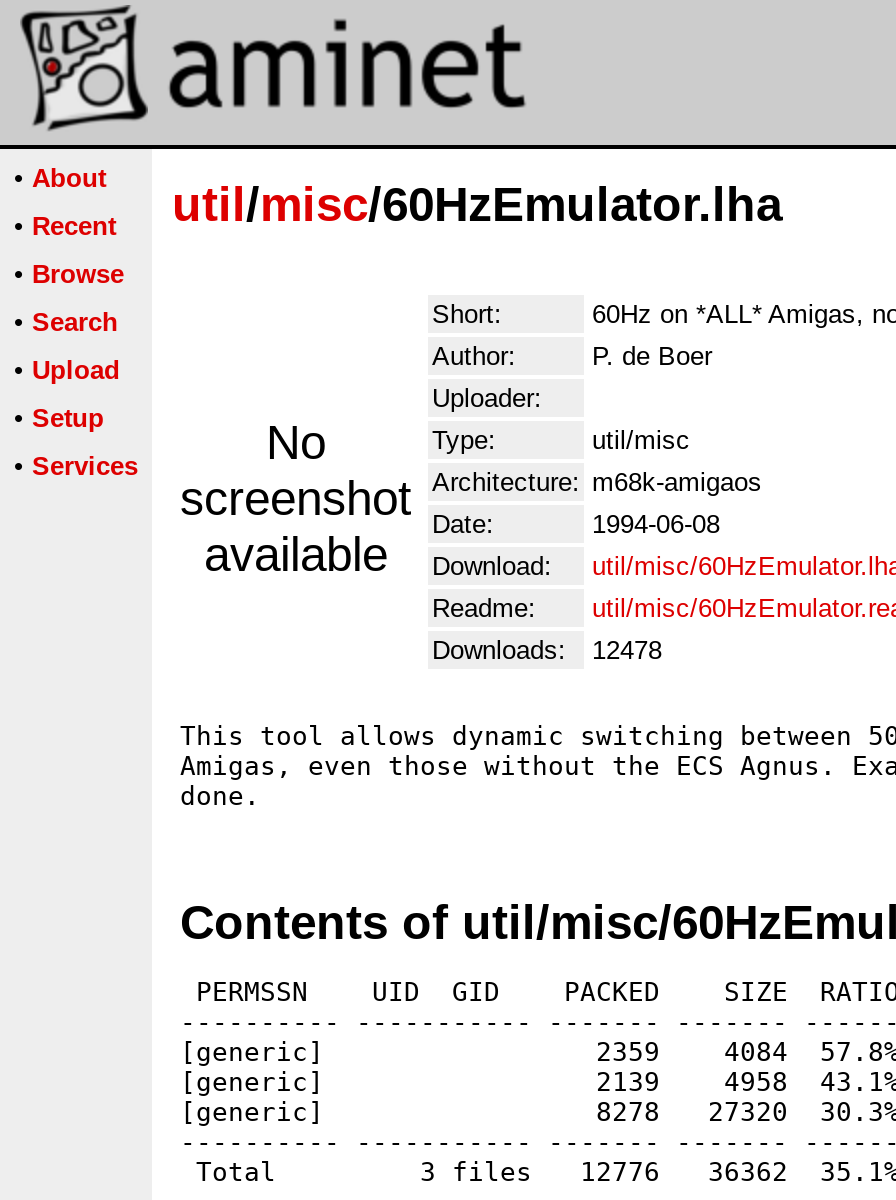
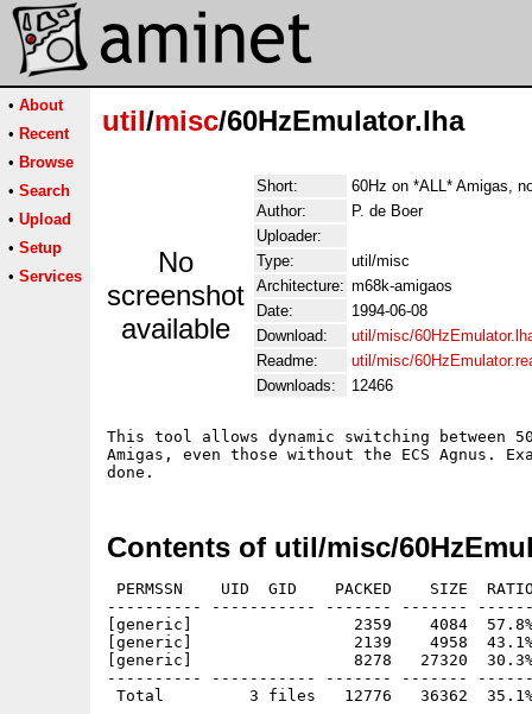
[432,635,662,665] Downloads: 12478 -> [256,377,393,394] Downloads: 12466

